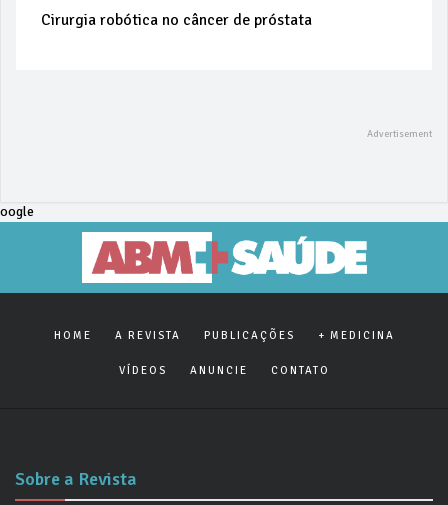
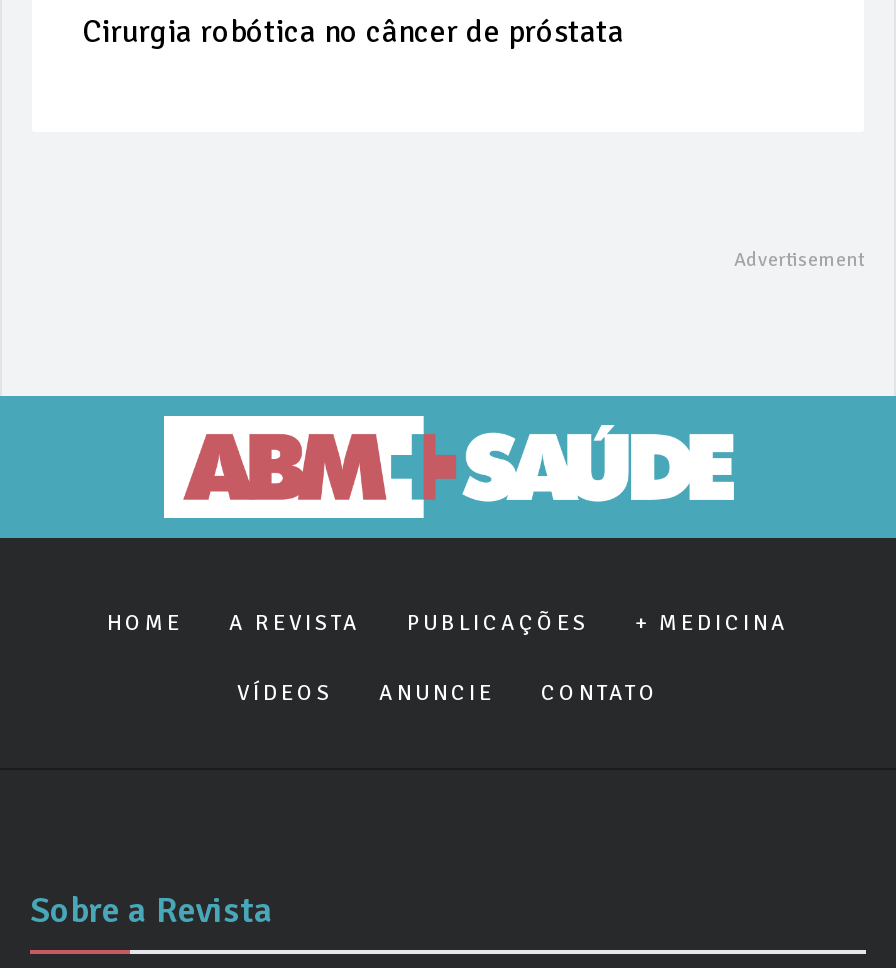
[0,203,34,220] oogle -> none

